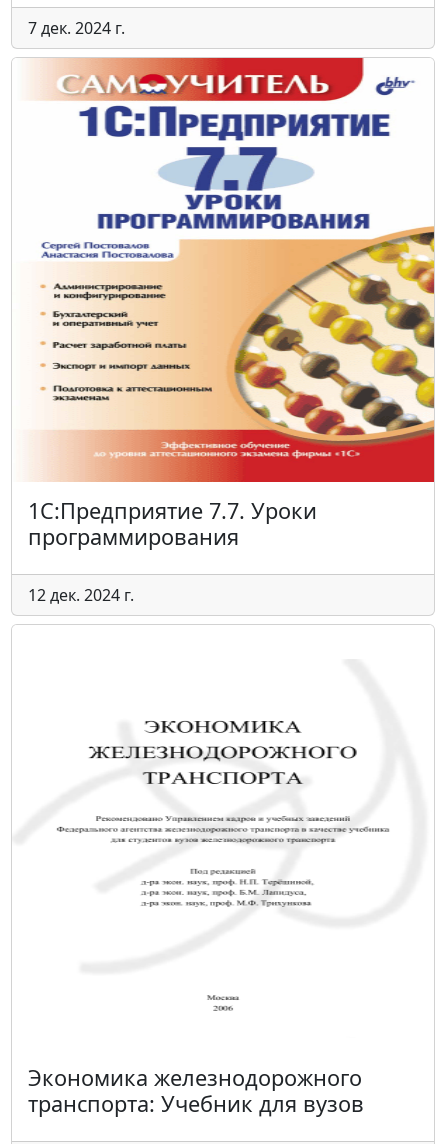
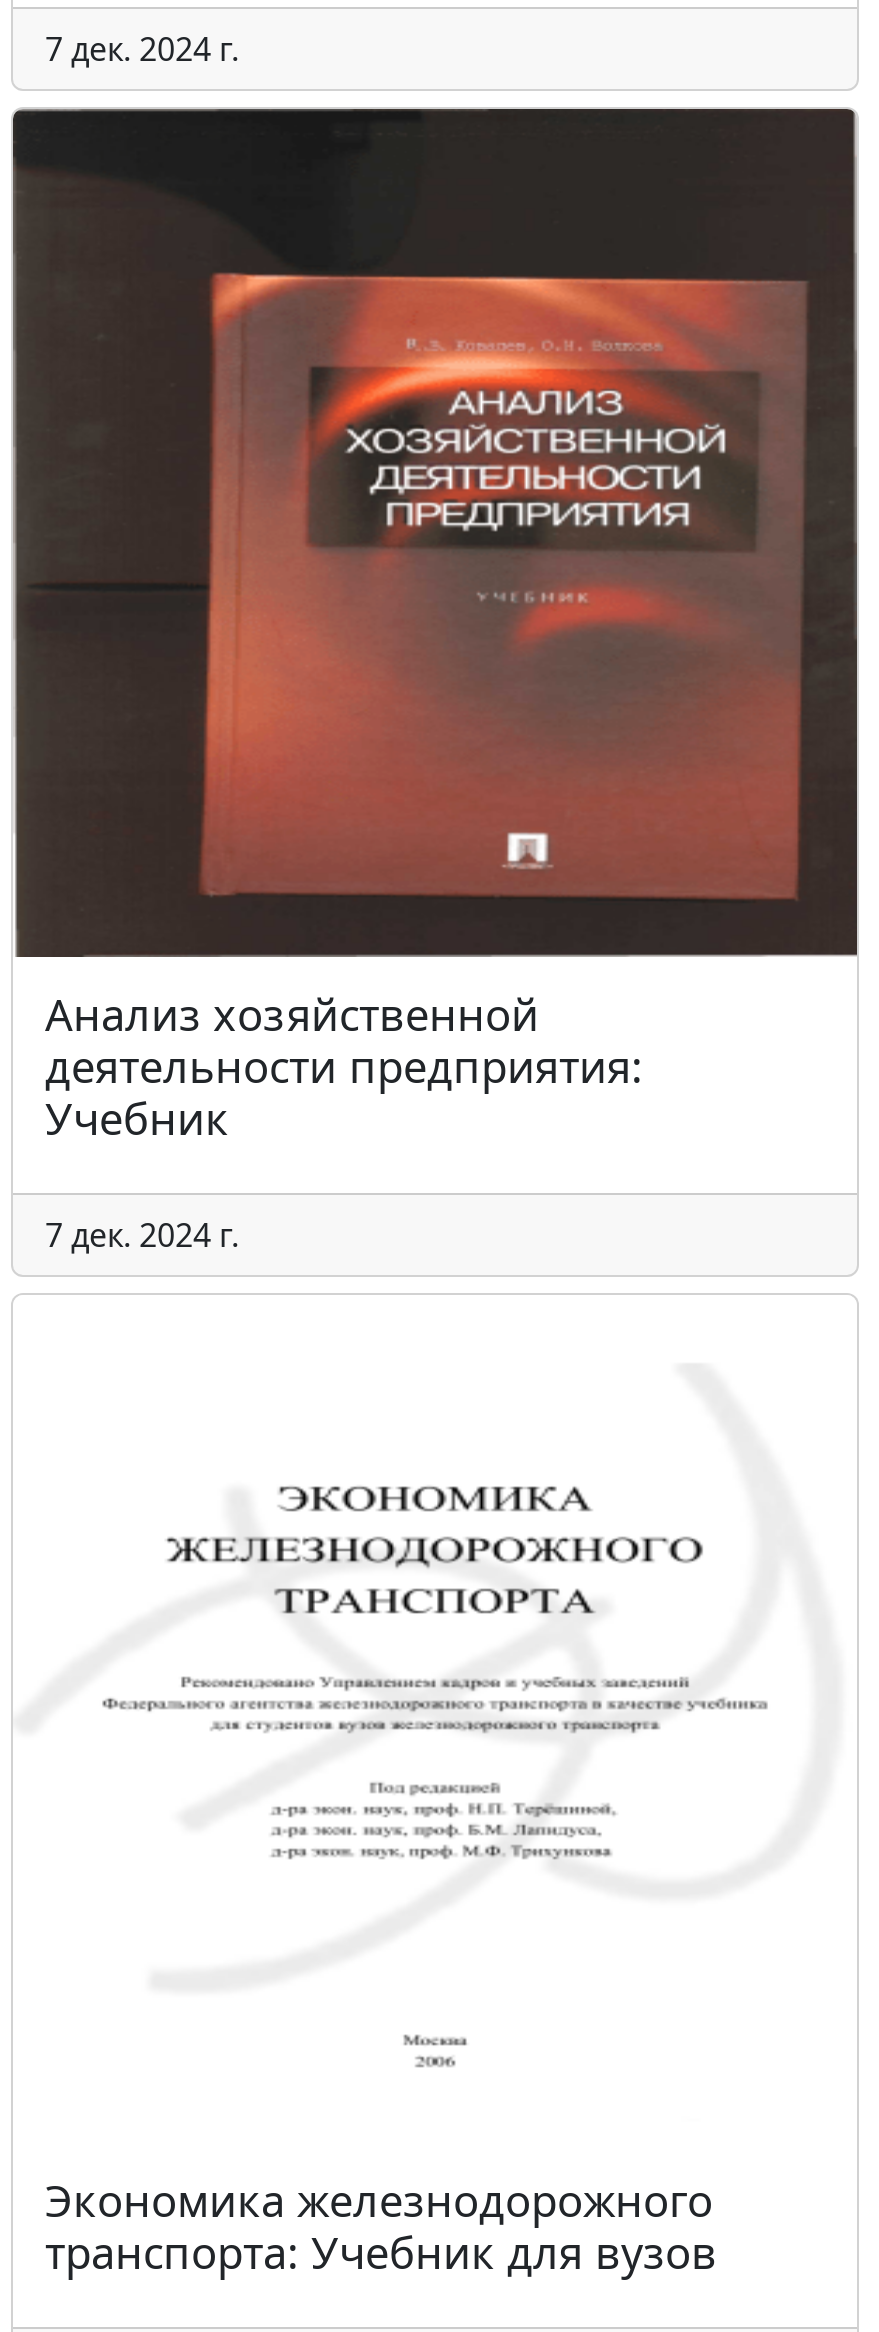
[12,57,435,551] [image] | 1С:Предприятие 7.7. Уроки | программирования -> [11,107,859,1147] [image] | Анализ хозяйственной | деятельности предприятия: | Учебник
[28,584,134,606] 12 дек. 2024 г. -> [45,1213,239,1257] 7 дек. 2024 г.

